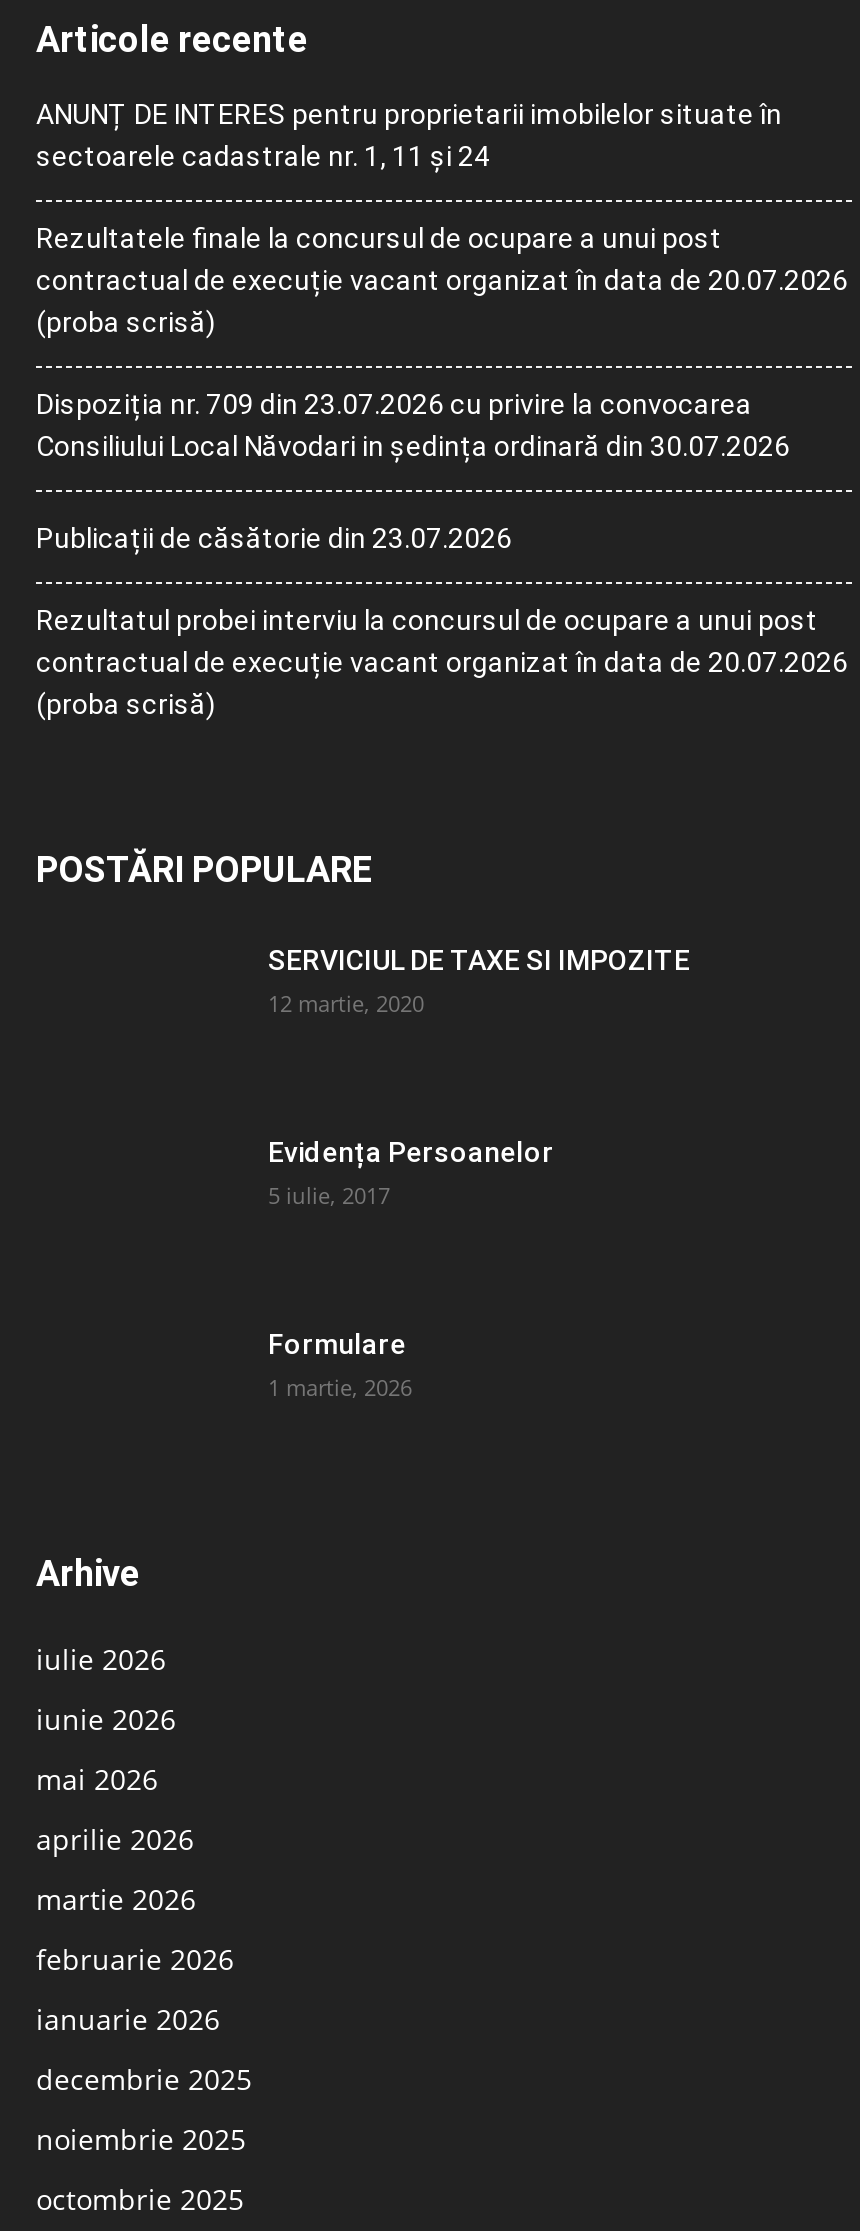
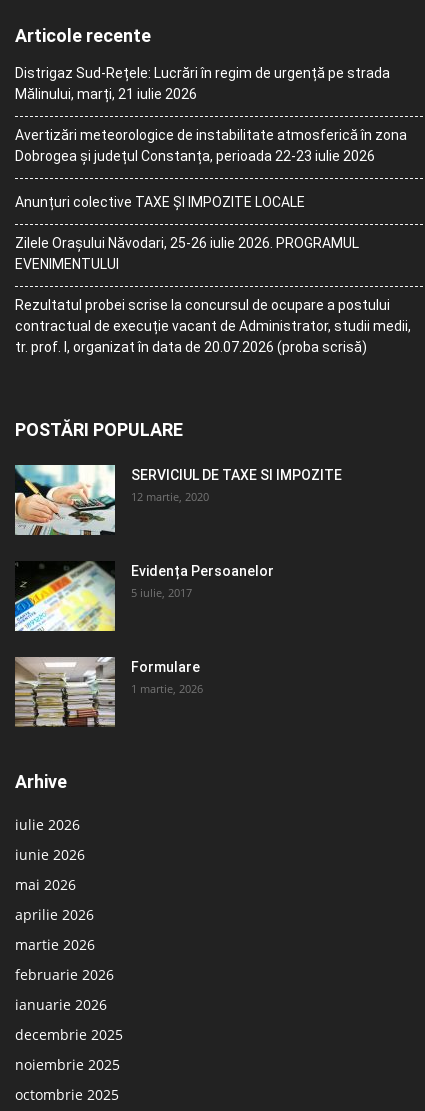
[36,98,782,172] ANUNȚ DE INTERES pentru proprietarii imobilelor situate în | sectoarele cadastrale nr. 1, 11 și 24 -> [15,65,390,102] Distrigaz Sud-Rețele: Lucrări în regim de urgență pe strada | Mălinului, marți, 21 iulie 2026
[36,222,848,338] Rezultatele finale la concursul de ocupare a unui post | contractual de execuție vacant organizat în data de 20.07.2026 | (proba scrisă) -> [15,127,407,164] Avertizări meteorologice de instabilitate atmosferică în zona | Dobrogea și județul Constanța, perioada 22-23 iulie 2026
[36,388,790,462] Dispoziția nr. 709 din 23.07.2026 cu privire la convocarea | Consiliului Local Năvodari in ședința ordinară din 30.07.2026 -> [15,194,305,210] Anunțuri colective TAXE ȘI IMPOZITE LOCALE
[36,522,512,554] Publicații de căsătorie din 23.07.2026 -> [15,235,359,272] Zilele Orașului Năvodari, 25-26 iulie 2026. PROGRAMUL | EVENIMENTULUI
[36,604,848,720] Rezultatul probei interviu la concursul de ocupare a unui post | contractual de execuție vacant organizat în data de 20.07.2026 | (proba scrisă) -> [15,297,411,355] Rezultatul probei scrise la concursul de ocupare a postului | contractual de execuție vacant de Administrator, studii medii, | tr. prof. I, organizat în data de 20.07.2026 (proba scrisă)
none -> [14,464,116,536] [image]
none -> [14,560,116,632] [image]
none -> [14,656,116,728] [image]

